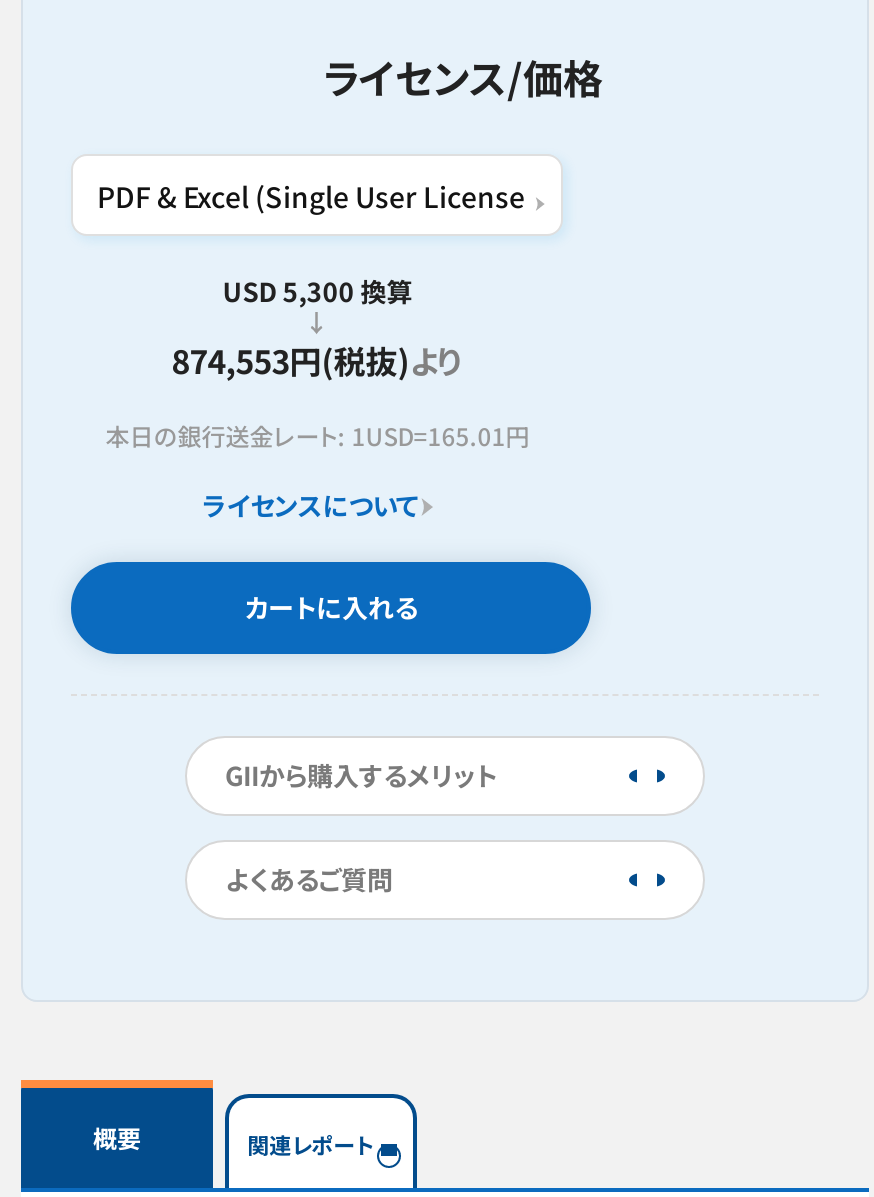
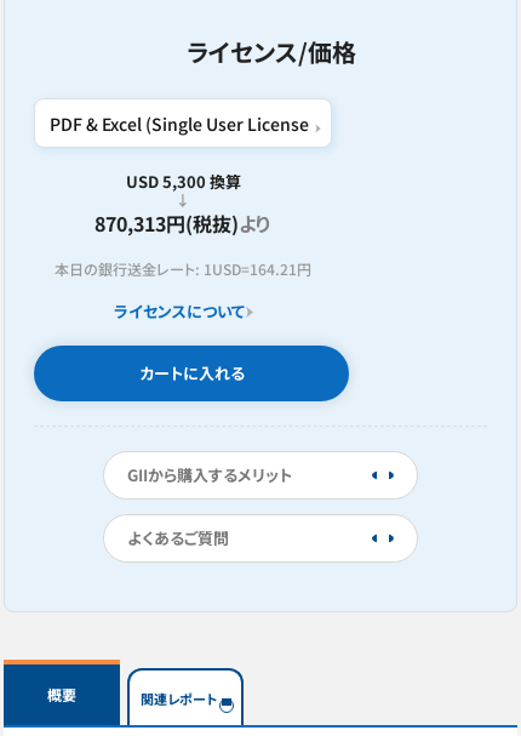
[171,336,463,384] 874,553円(税抜)より -> [95,209,272,238] 870,313円(税抜)より
[105,418,529,452] 本日の銀行送金レート: 1USD=165.01円 -> [55,258,312,279] 本日の銀行送金レート: 1USD=164.21円

